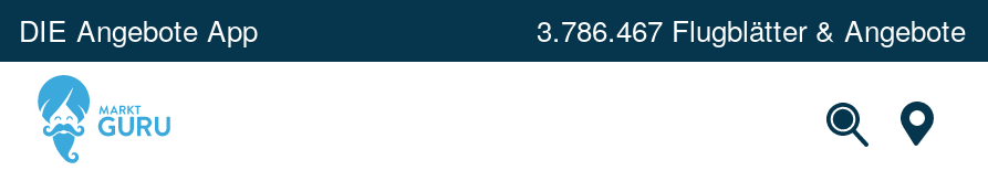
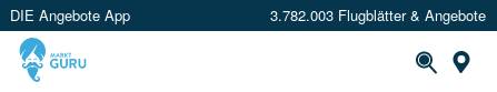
[537,9,966,51] 3.786.467 Flugblätter & Angebote -> [270,4,486,25] 3.782.003 Flugblätter & Angebote

